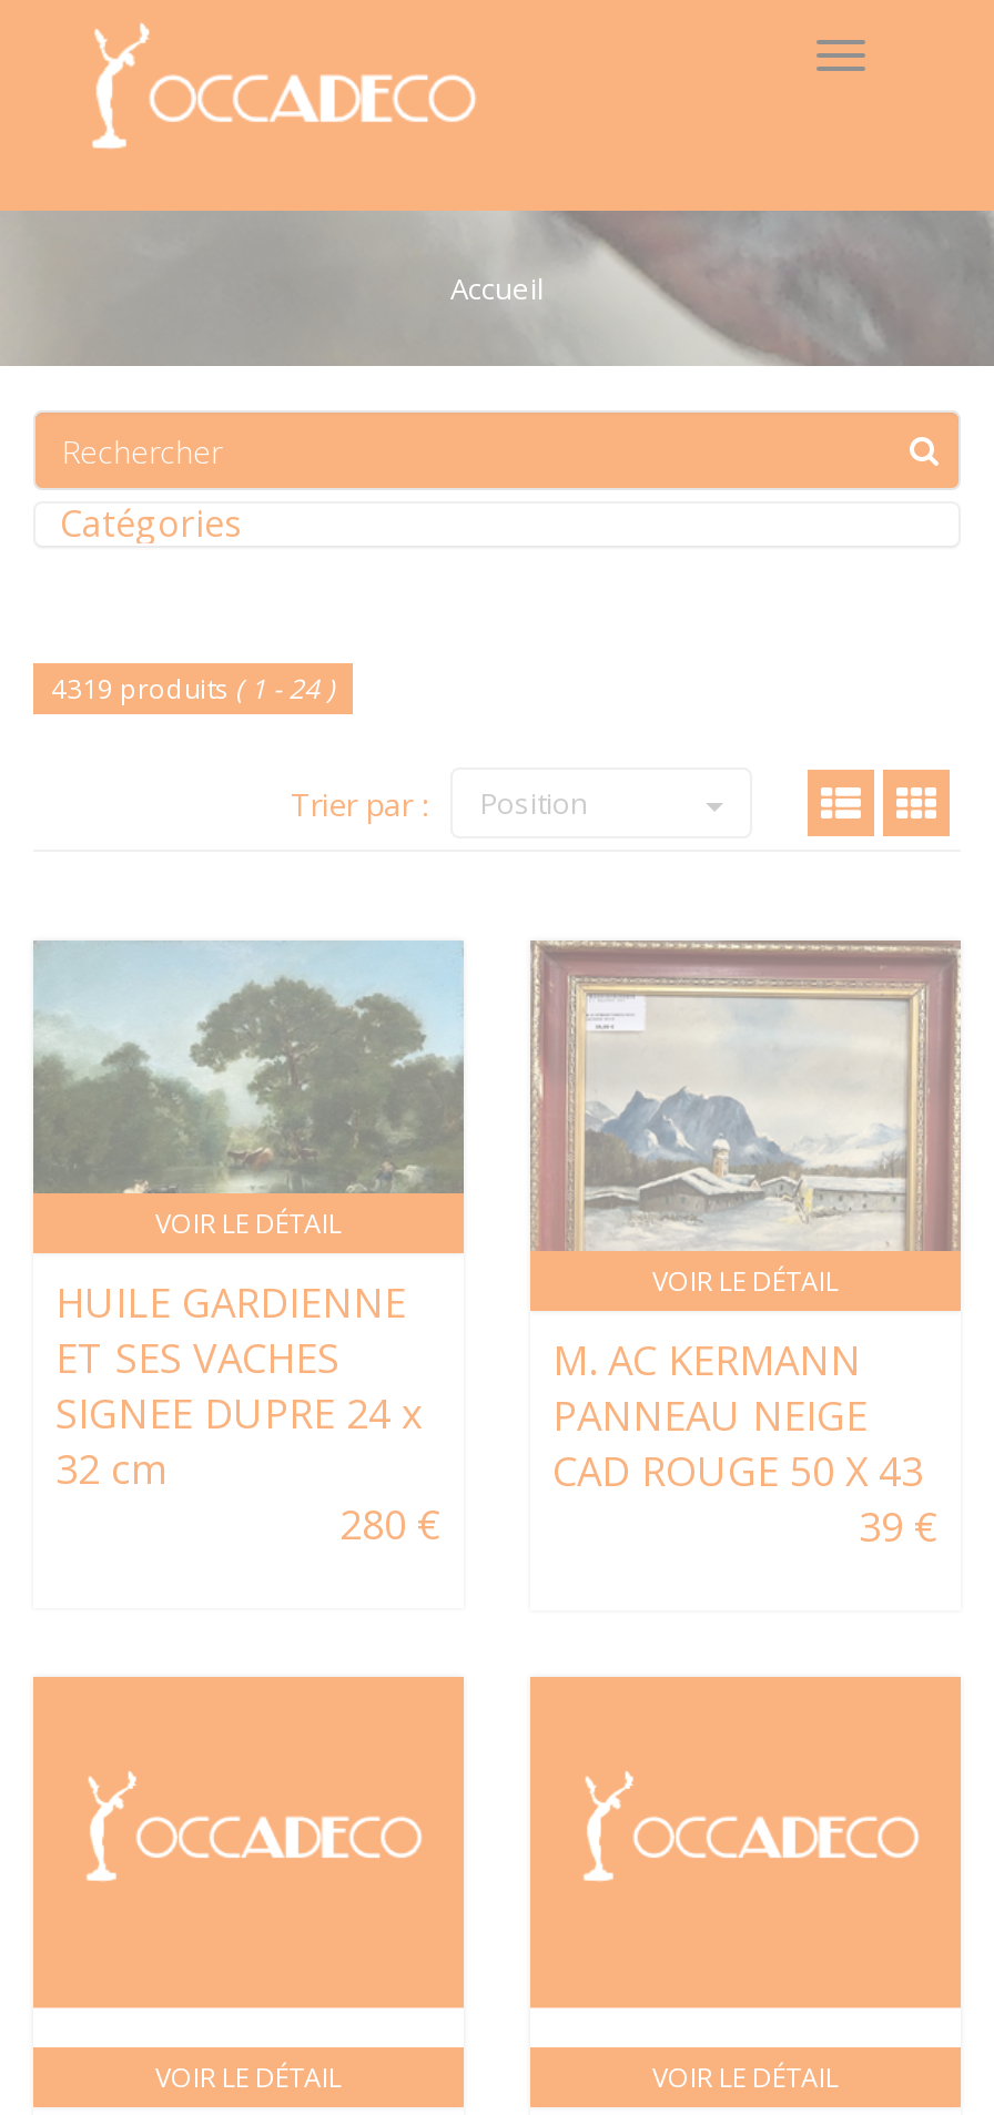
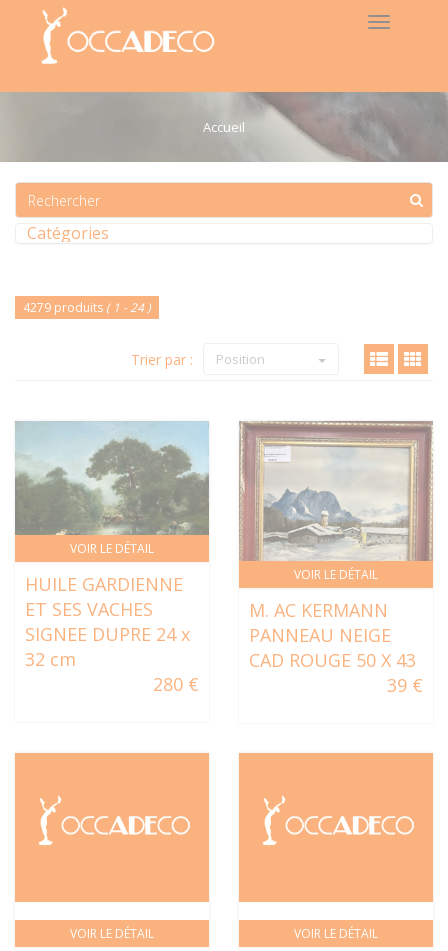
[51,670,335,708] 4319 produits ( 1 - 24 ) -> [23,299,151,316] 4279 produits ( 1 - 24 )

